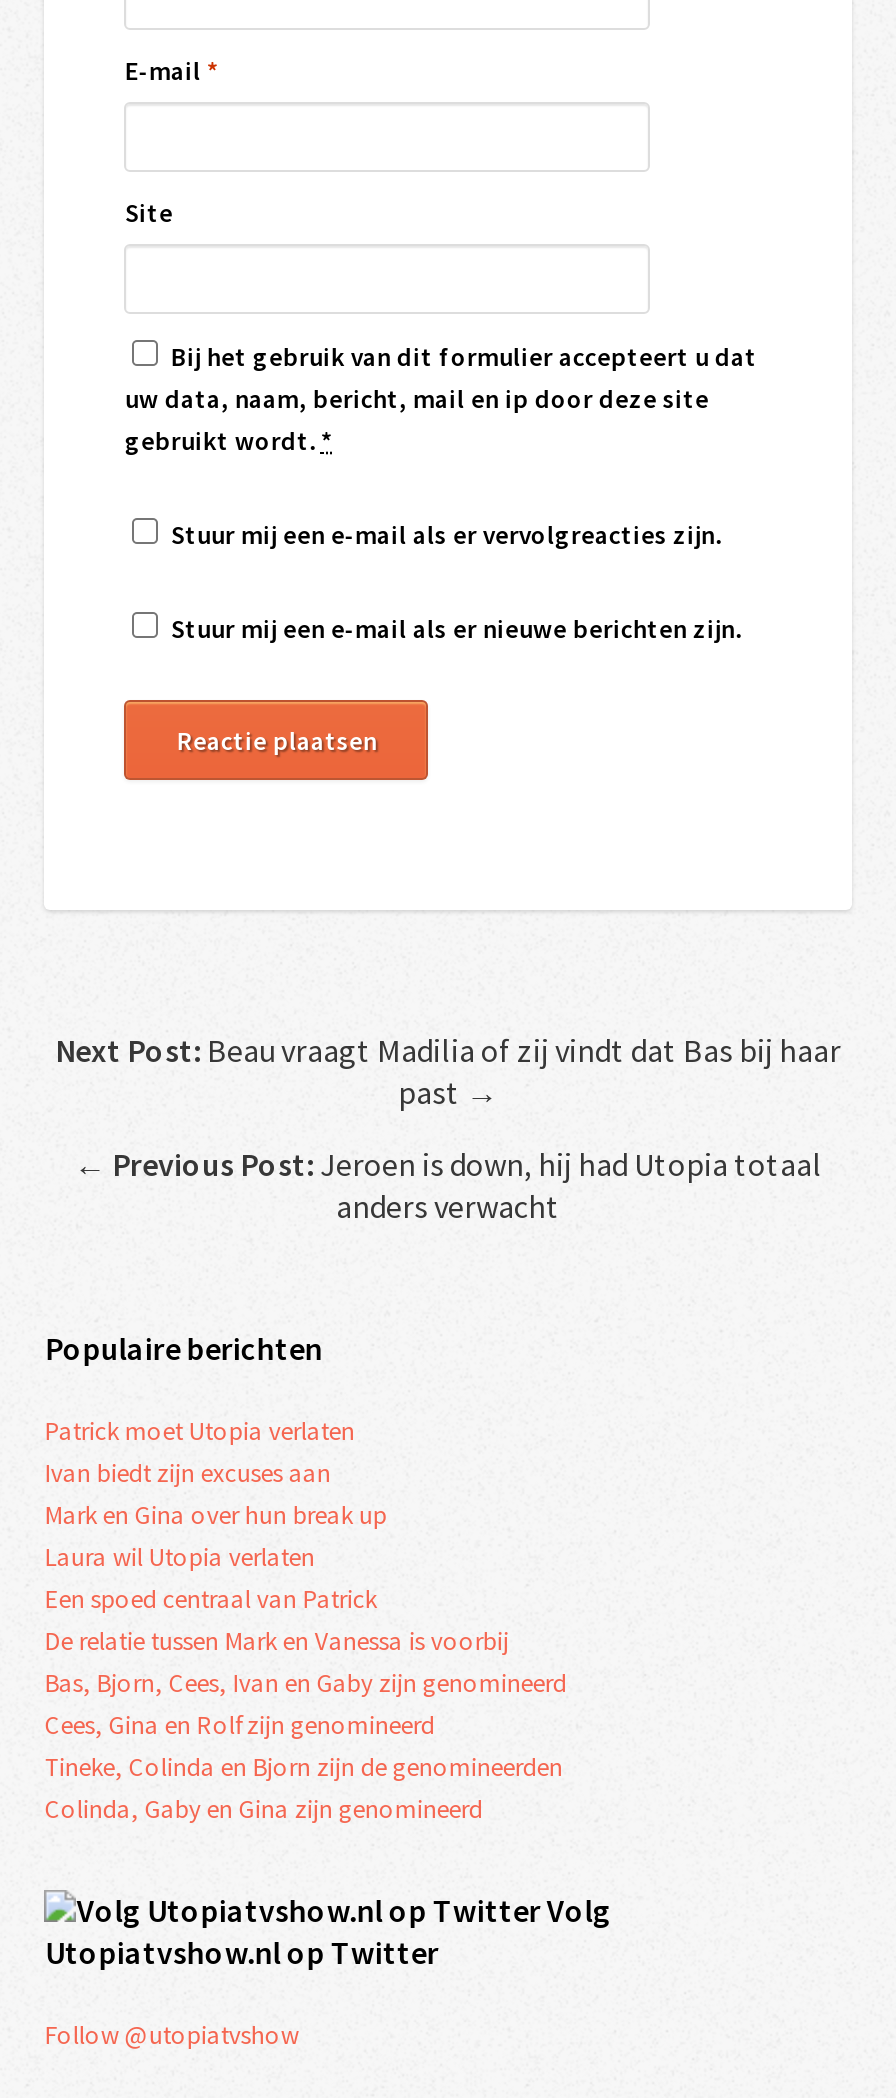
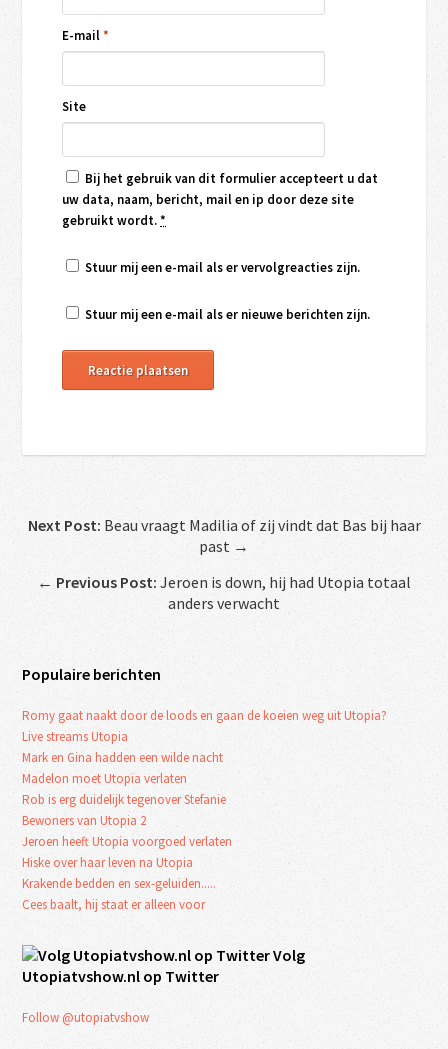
[45,1413,567,1825] Patrick moet Utopia verlaten | Ivan biedt zijn excuses aan | Mark en Gina over hun break up | Laura wil Utopia verlaten | Een spoed centraal van Patrick | De relatie tussen Mark en Vanessa is voorbij | Bas, Bjorn, Cees, Ivan en Gaby zijn genomineerd | Cees, Gina en Rolf zijn genomineerd | Tineke, Colinda en Bjorn zijn de genomineerden | Colinda, Gaby en Gina zijn genomineerd -> [22,707,387,913] Romy gaat naakt door de loods en gaan de koeien weg uit Utopia? | Live streams Utopia | Mark en Gina hadden een wilde nacht | Madelon moet Utopia verlaten | Rob is erg duidelijk tegenover Stefanie | Bewoners van Utopia 2 | Jeroen heeft Utopia voorgoed verlaten | Hiske over haar leven na Utopia | Krakende bedden en sex-geluiden..... | Cees baalt, hij staat er alleen voor

